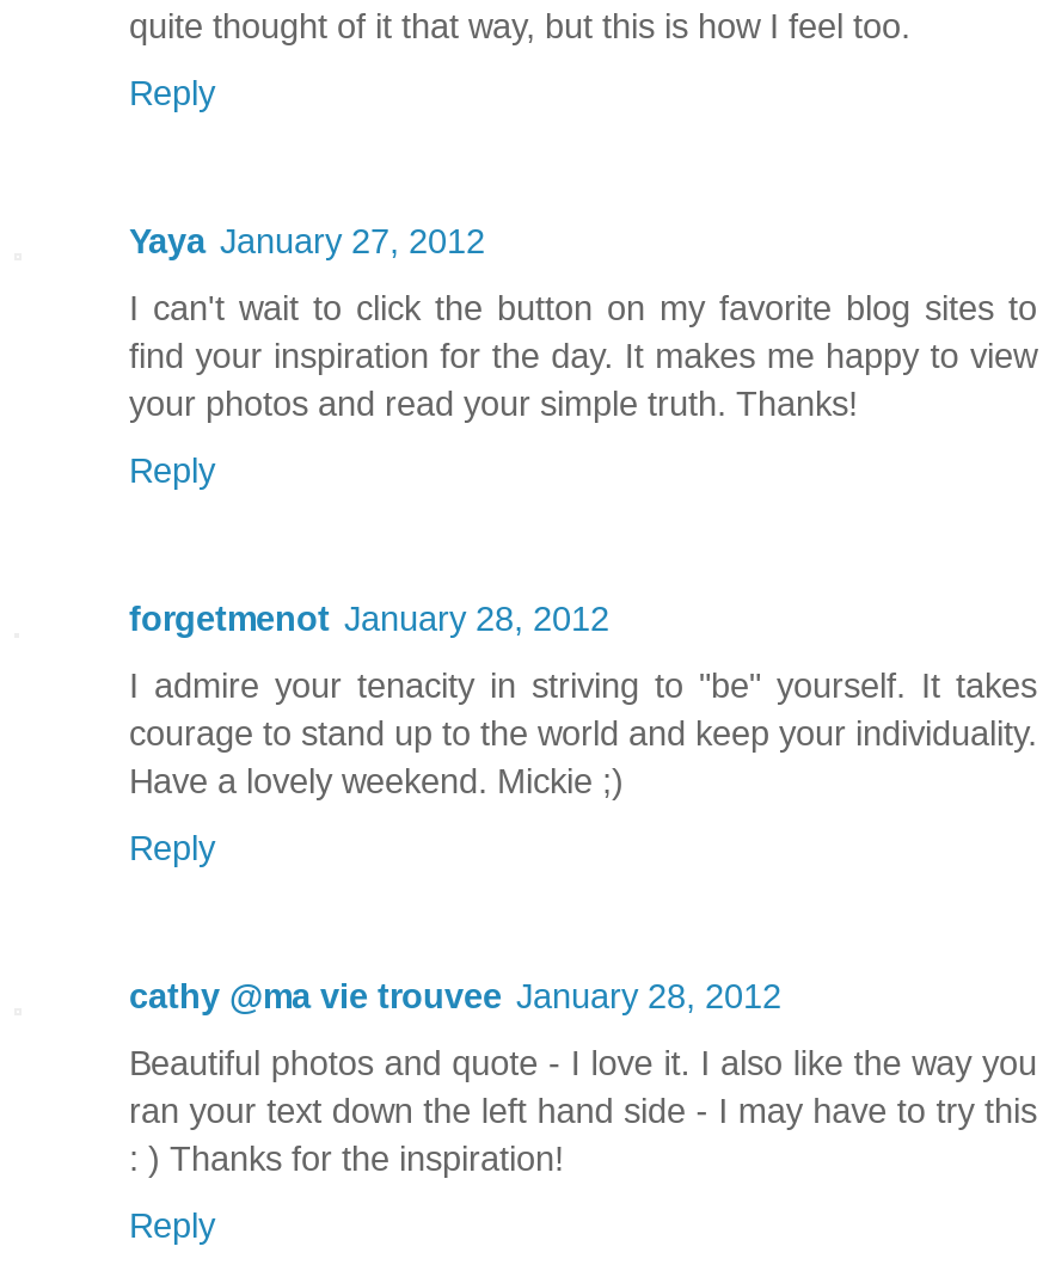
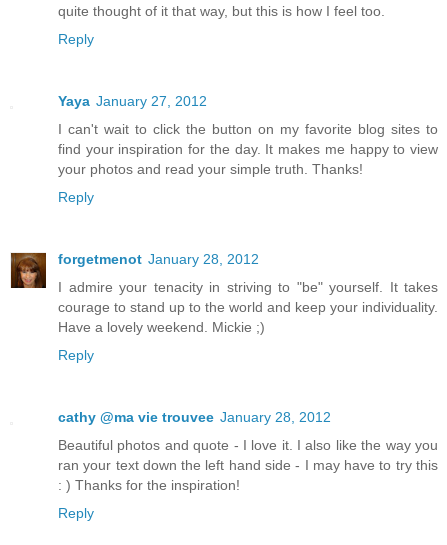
none -> [9,251,47,289] [image]

